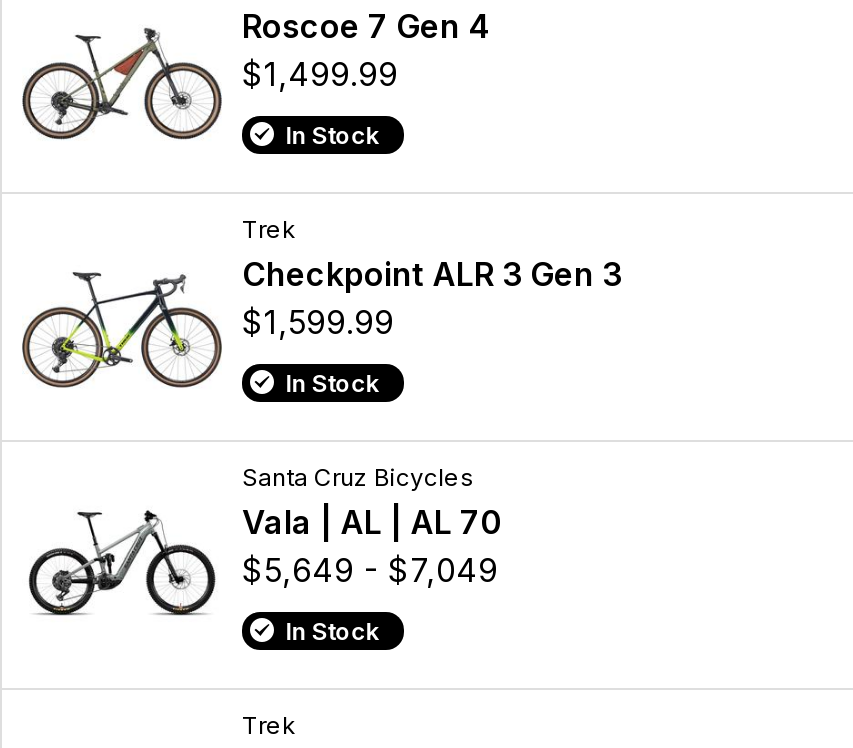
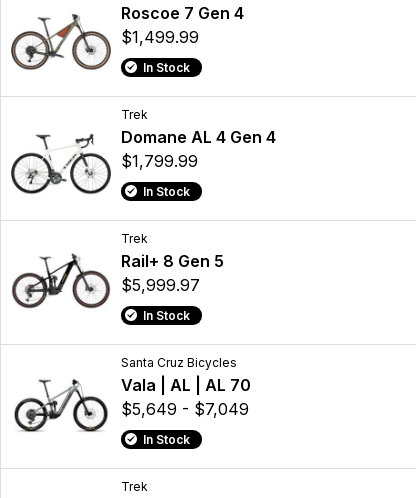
[242,254,622,342] Checkpoint ALR 3 Gen 3 | $1,599.99 -> [121,127,276,295] Domane AL 4 Gen 4 | $1,799.99 | In Stock | Trek | Rail+ 8 Gen 5 | $5,999.97
[44,274,200,390] [image] -> [12,261,77,304] [image]

